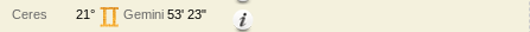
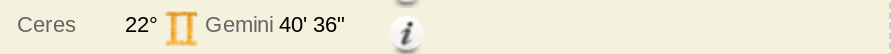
[76,8,98,22] 21° -> [125,13,163,37] 22°
[123,8,206,22] Gemini 53' 23" -> [205,13,345,37] Gemini 40' 36"

